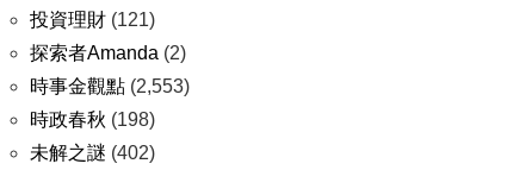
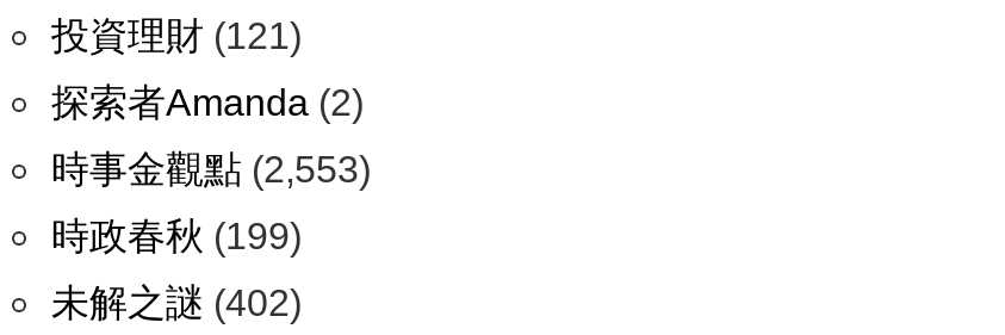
[30,109,155,130] 時政春秋(198) -> [51,216,302,256] 時政春秋(199)

